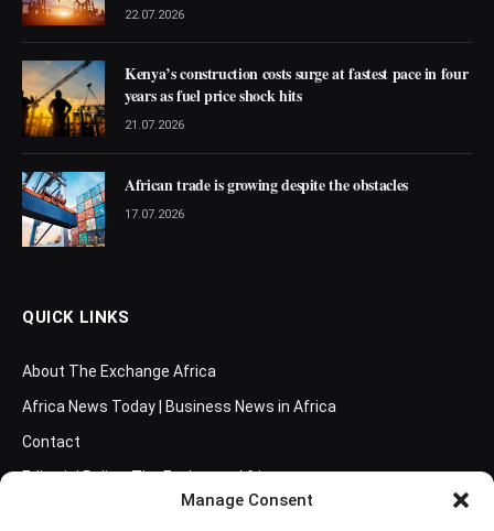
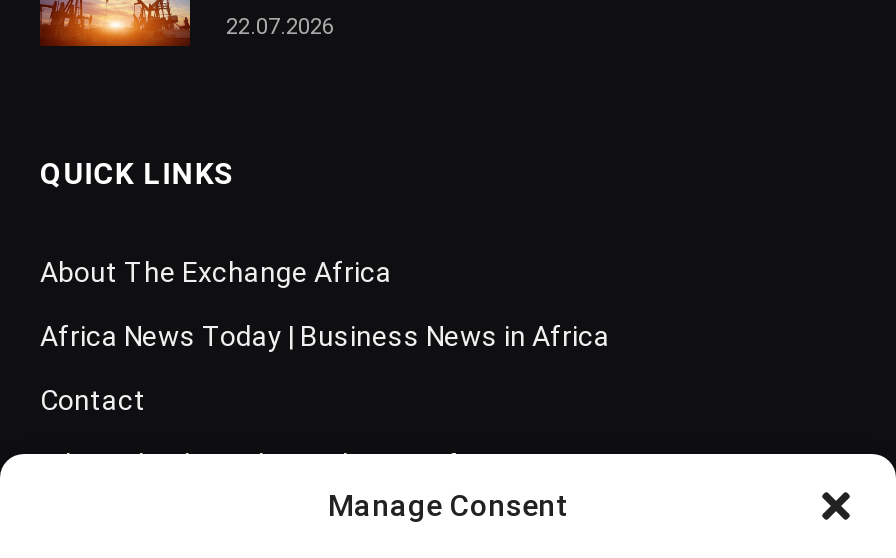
[22,59,468,221] [image] | Kenya’s construction costs surge at fastest pace in four | years as fuel price shock hits | 21.07.2026 | African trade is growing despite the obstacles | 17.07.2026 -> none
[21,171,106,248] [image] -> none

